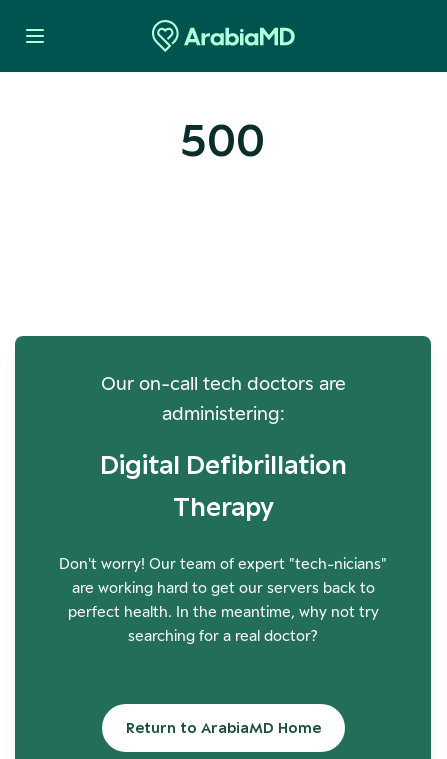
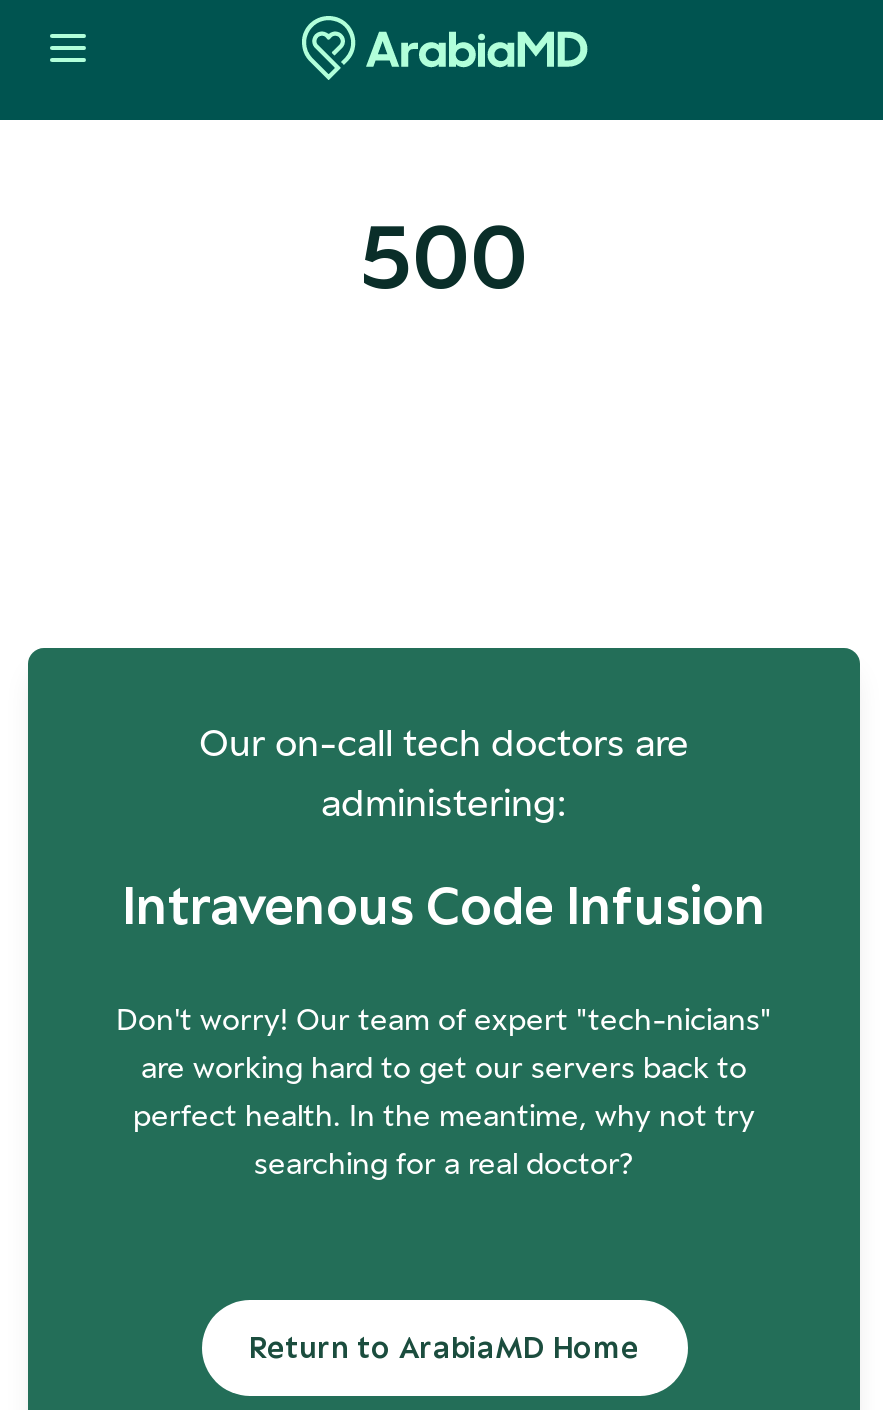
[99,449,346,522] Digital Defibrillation | Therapy -> [122,874,766,936] Intravenous Code Infusion

